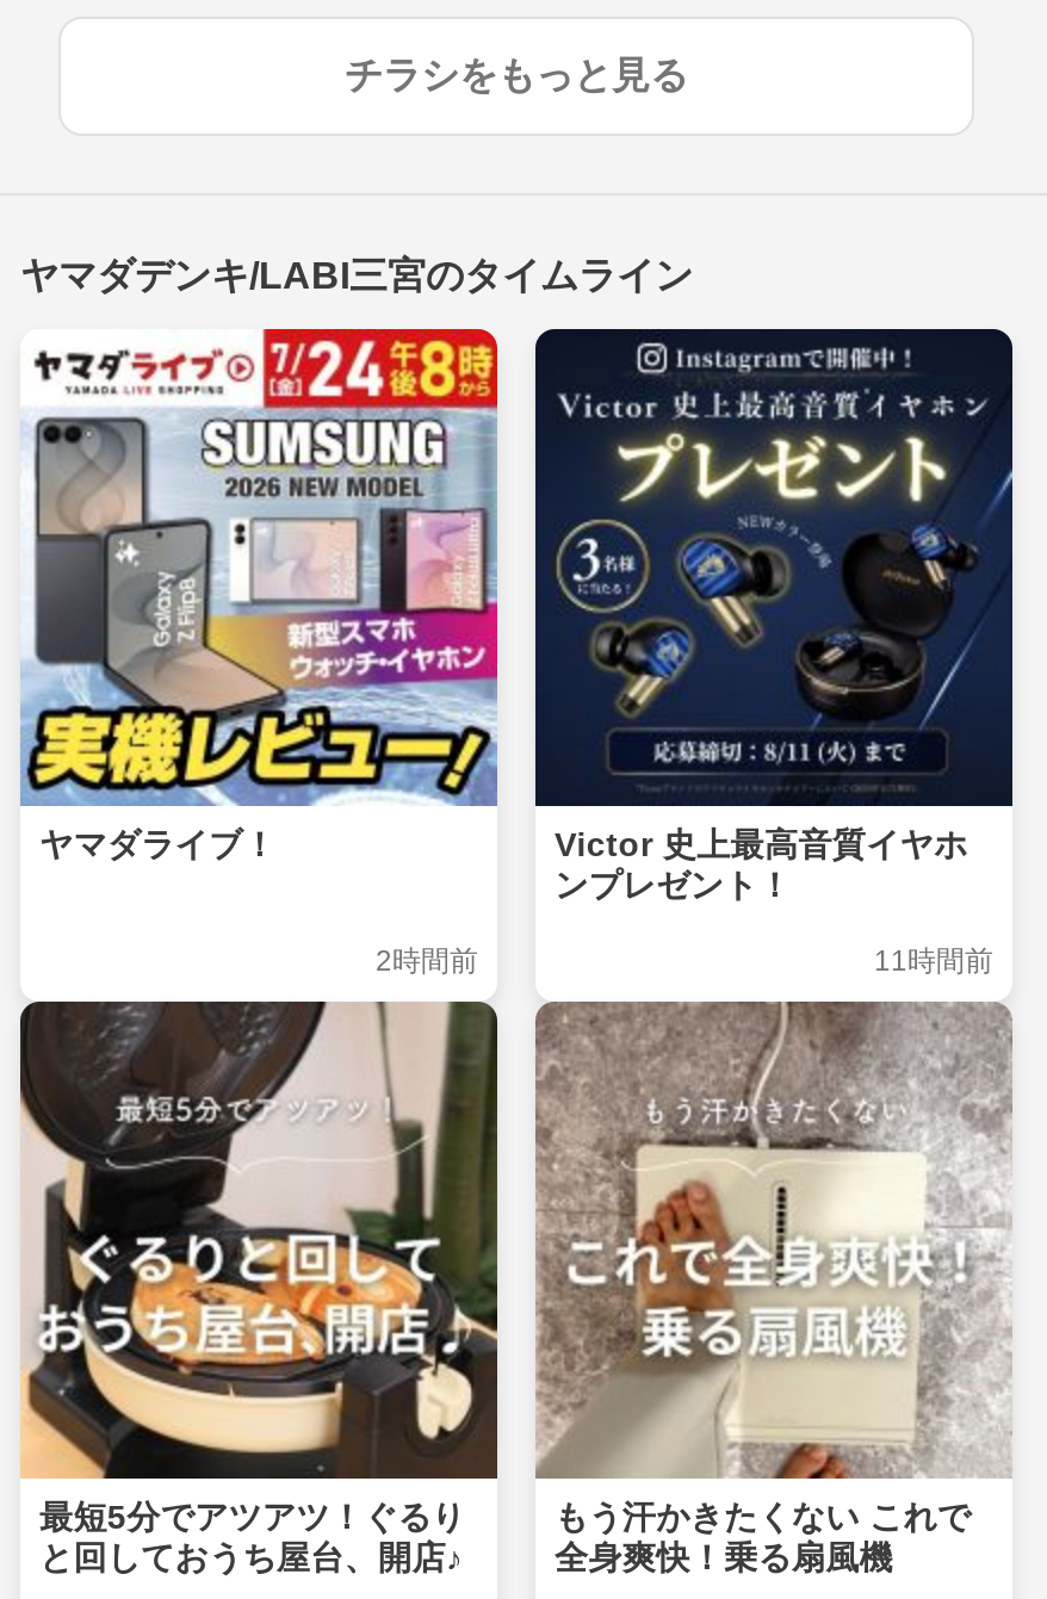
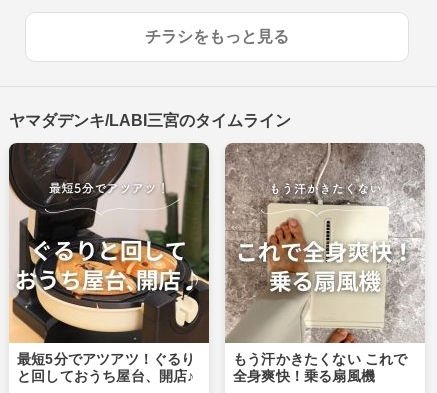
[18,326,500,977] [image] | ヤマダライブ！ | 2時間前 -> none
[533,328,1015,977] [image] | Victor 史上最高音質イヤホ | ンプレゼント！ | 11時間前 -> none

